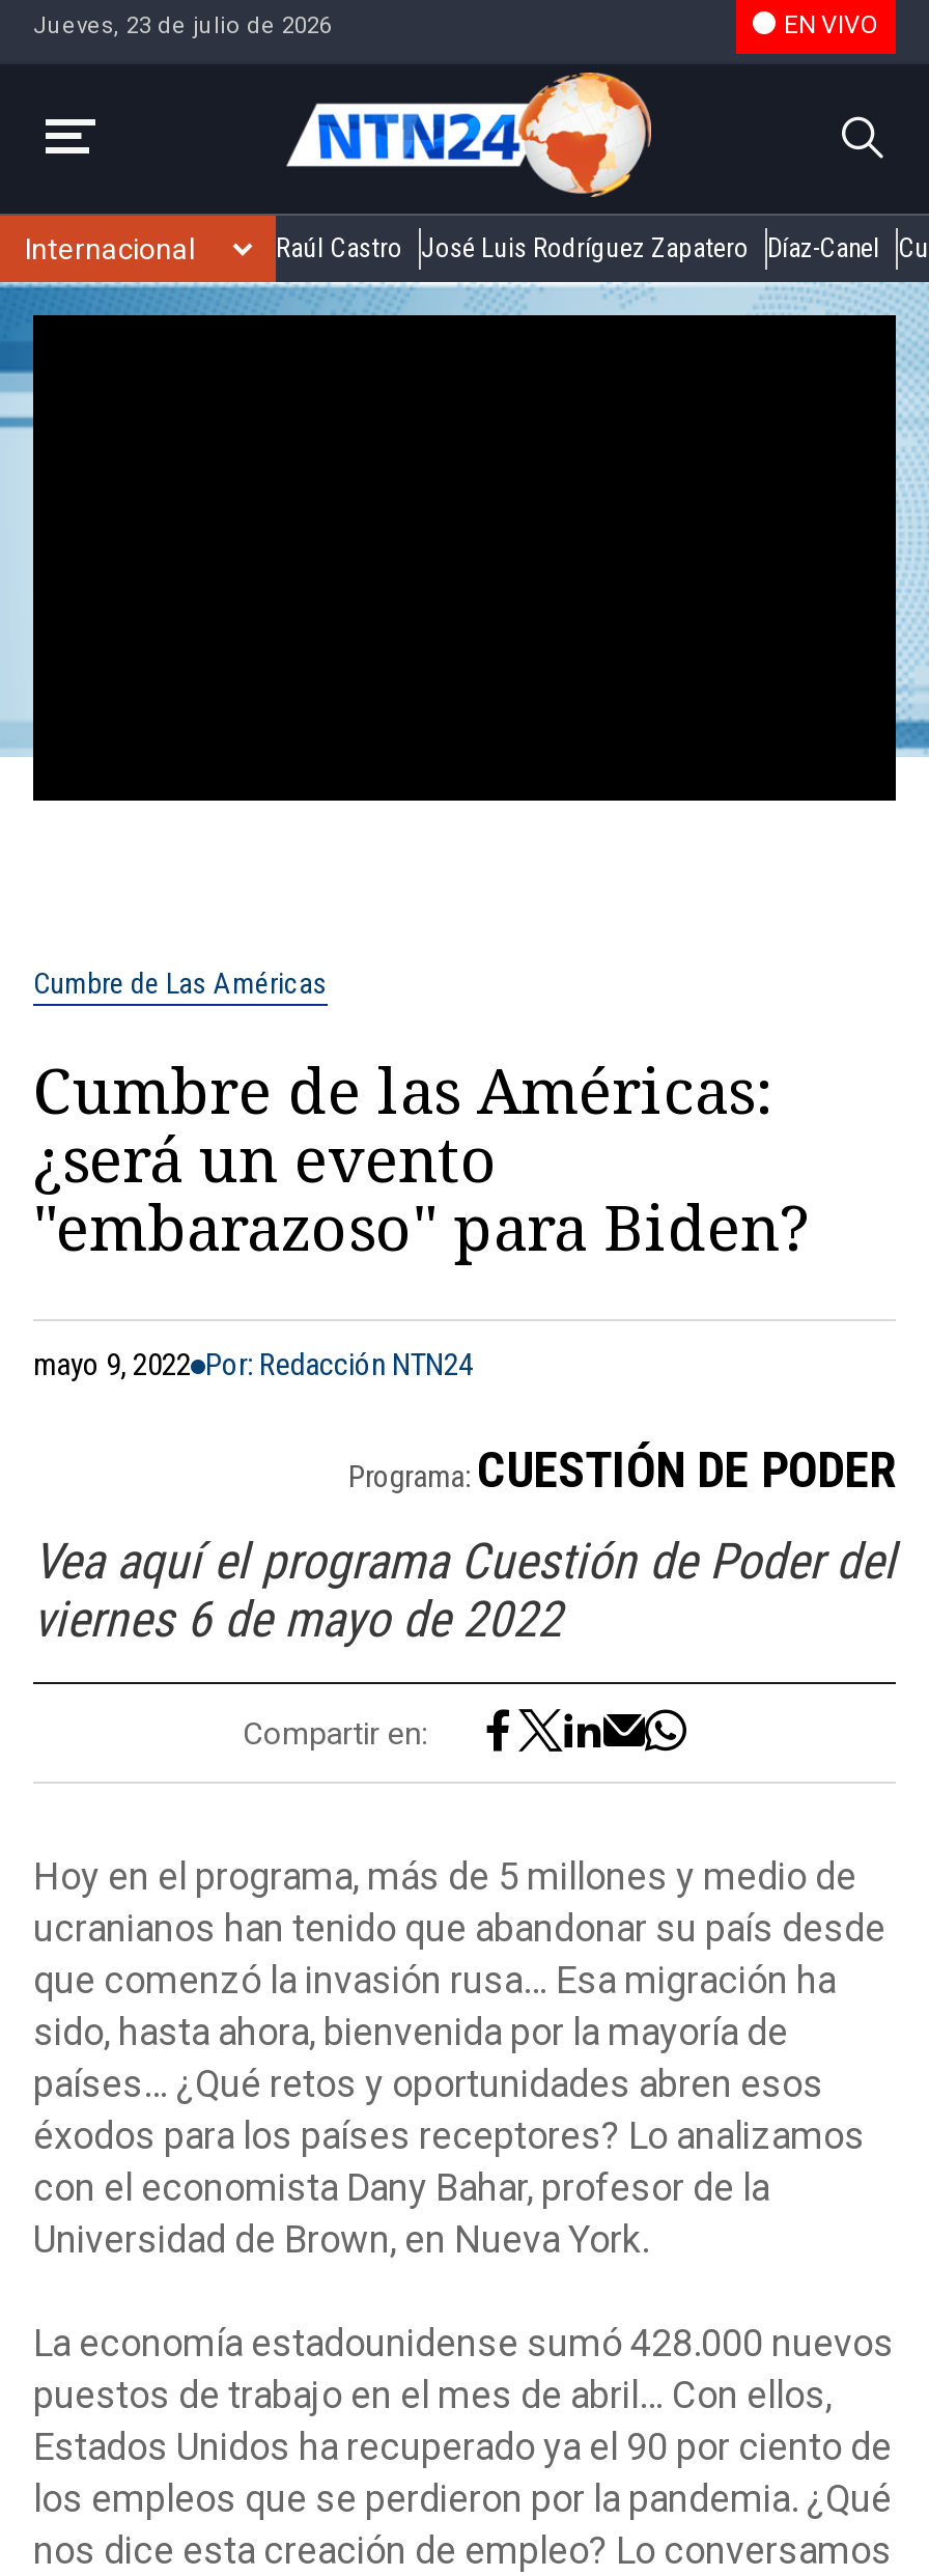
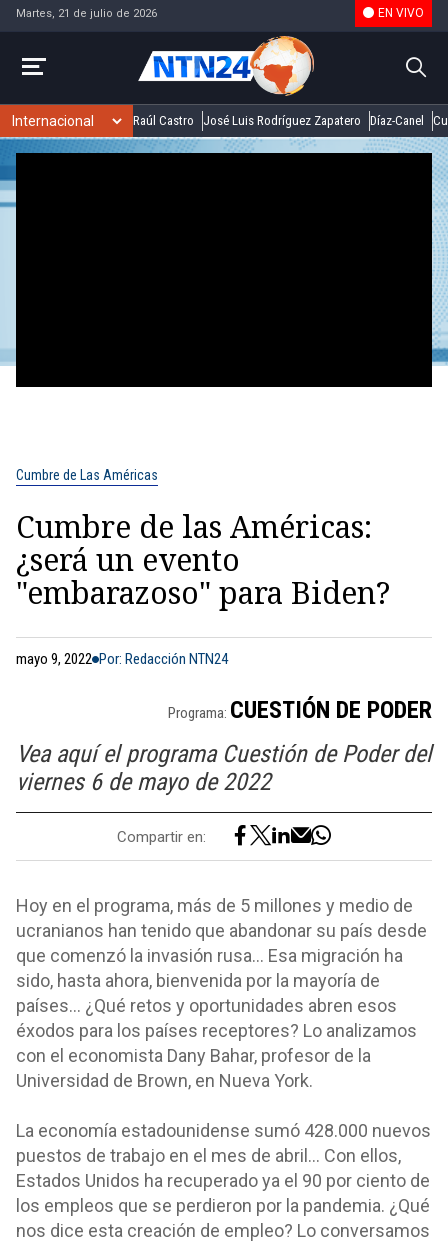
[33,11,332,38] Jueves, 23 de julio de 2026 -> [16,6,157,19] Martes, 21 de julio de 2026

